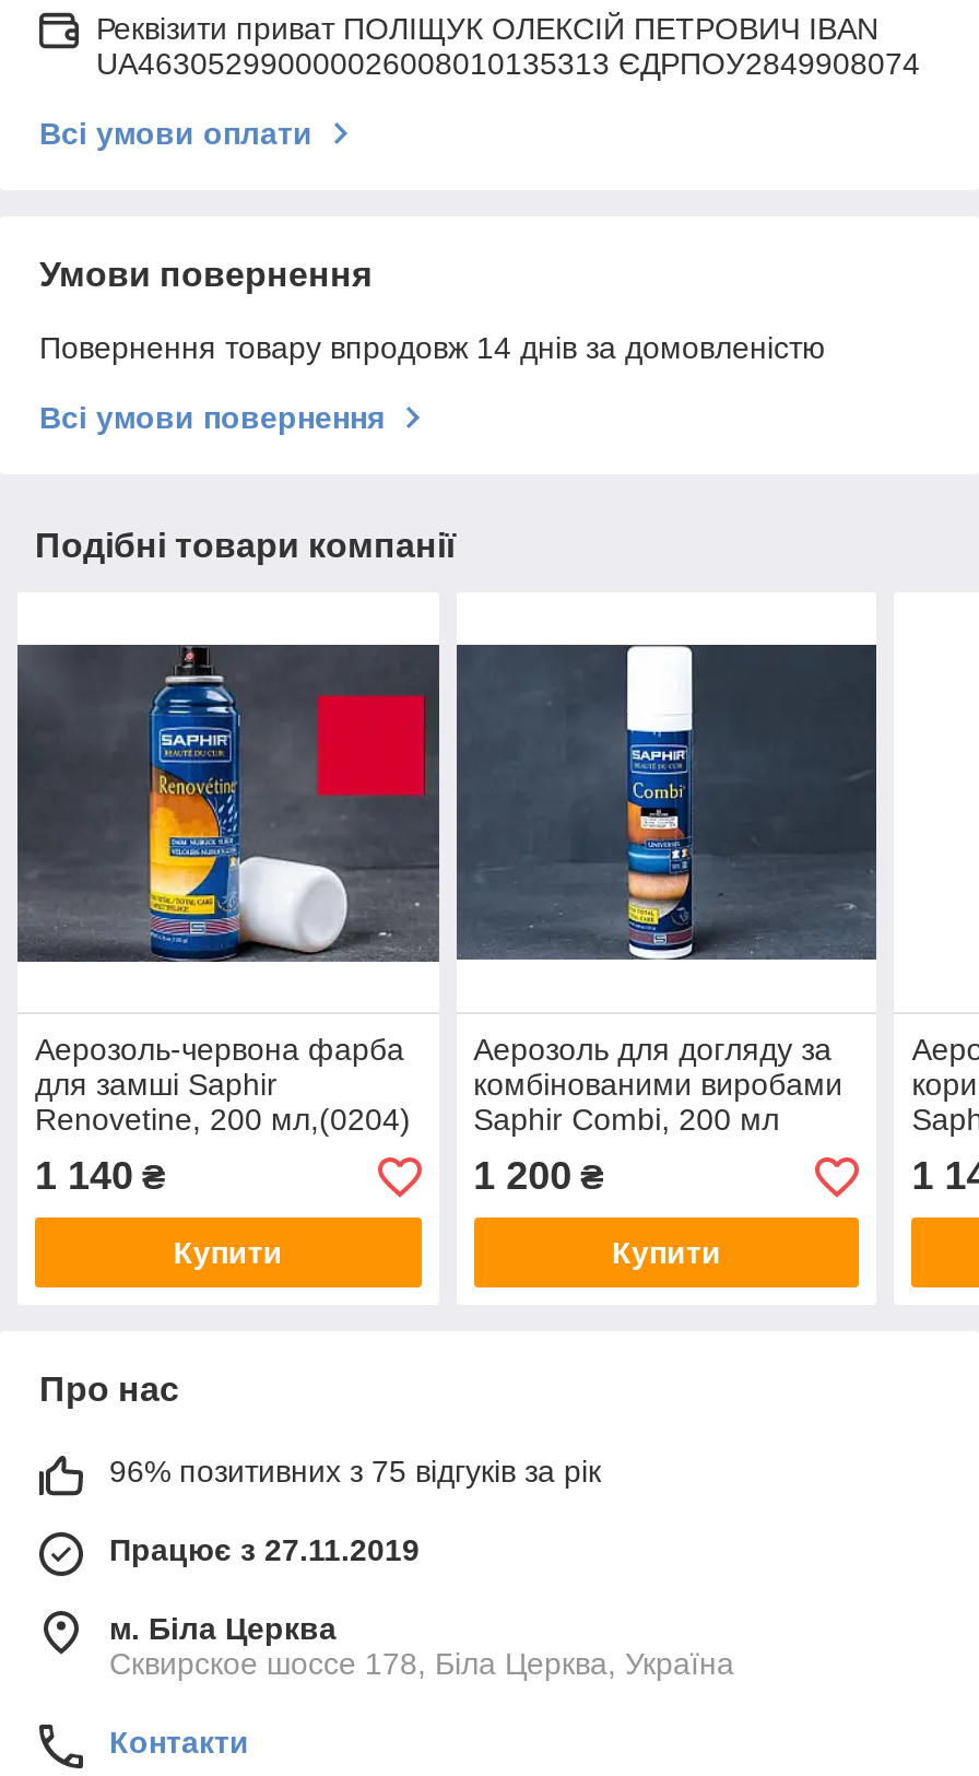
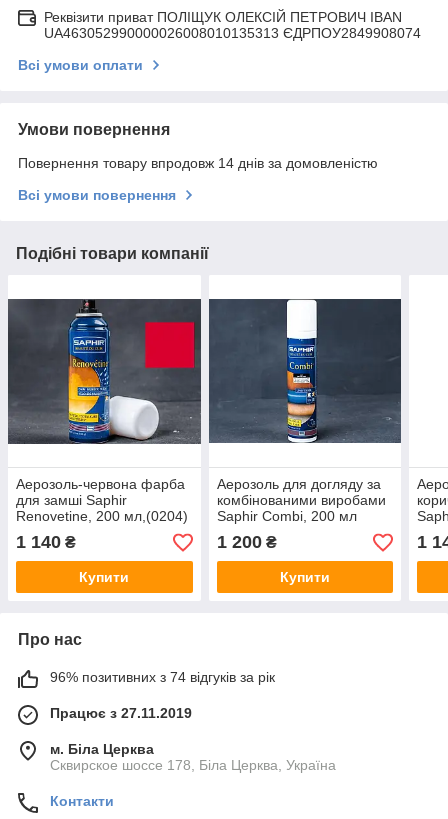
[109,1454,601,1489] 96% позитивних з 75 відгуків за рік -> [50,669,275,685] 96% позитивних з 74 відгуків за рік

